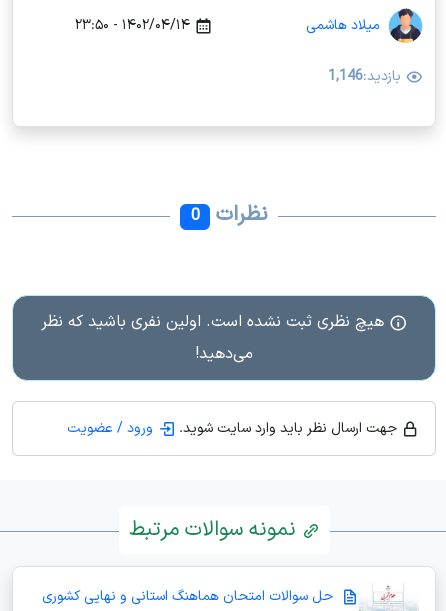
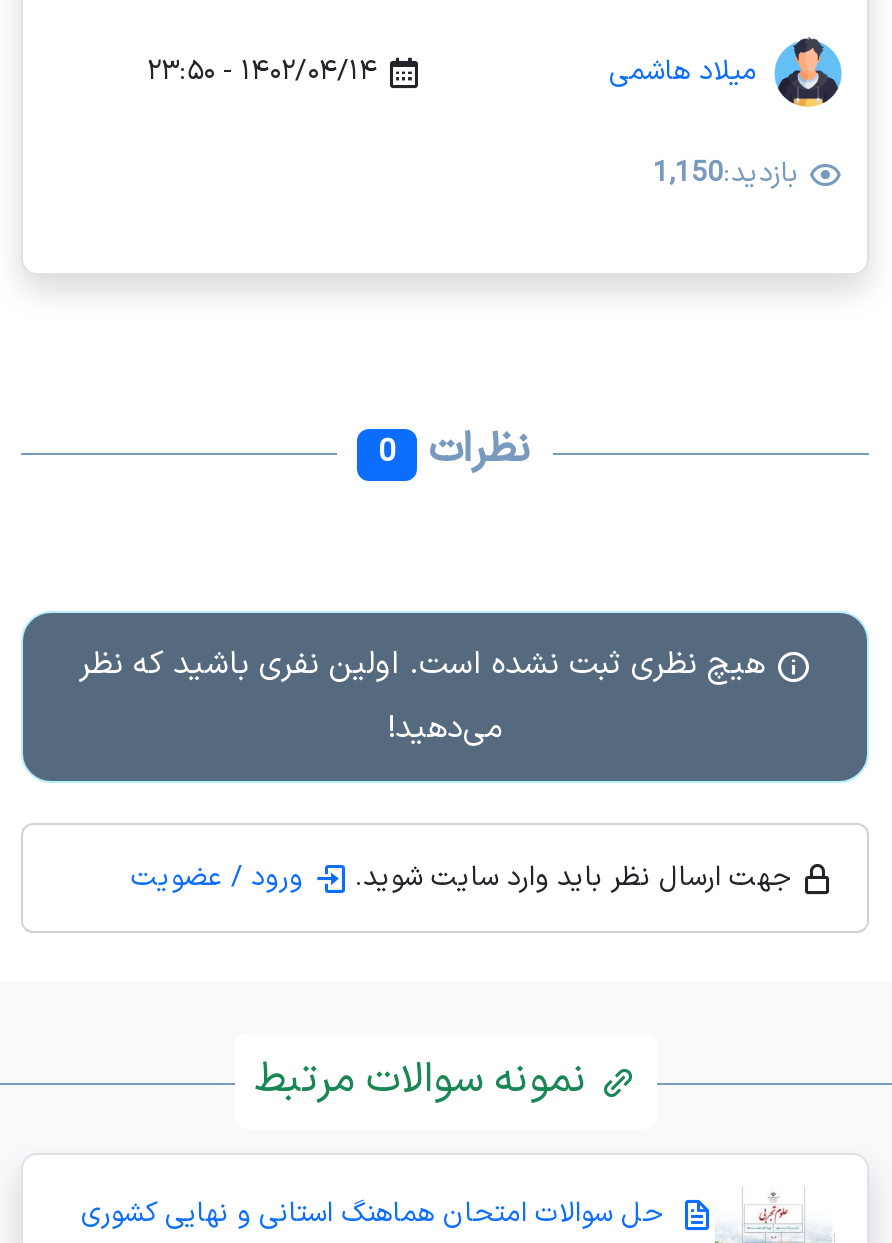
[328,66,401,87] بازدید:1,146 -> [653,153,799,195] بازدید:1,150

